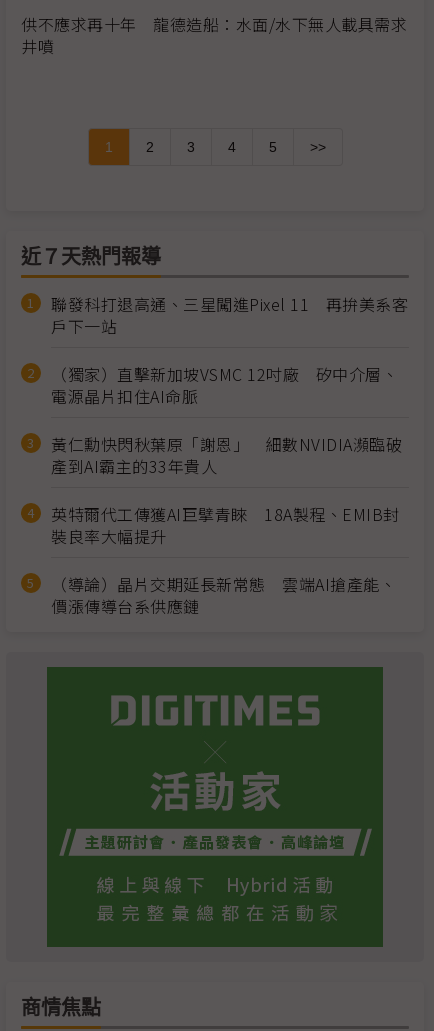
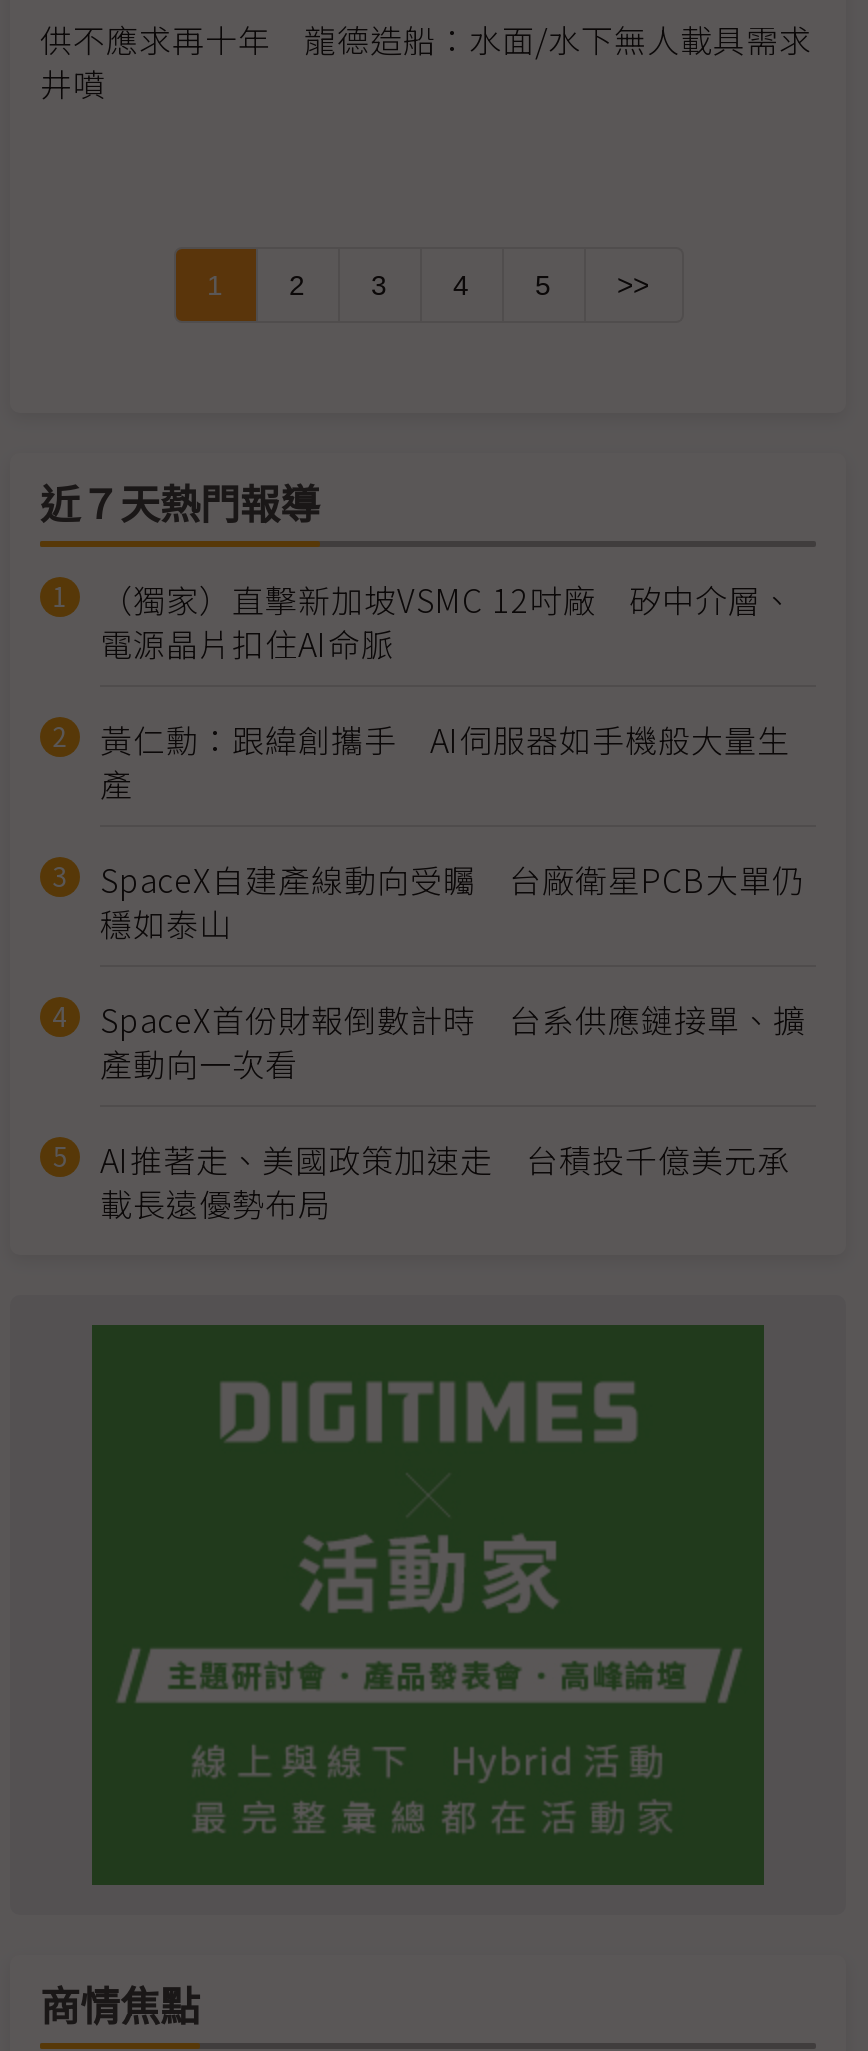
[51,292,408,338] 聯發科打退高通、三星闖進Pixel 11 再拚美系客 | 戶下一站 -> none
moved [51,362,398,408] -> [100,575,794,667]: （獨家）直擊新加坡VSMC 12吋廠 矽中介層、 | 電源晶片扣住AI命脈
[51,432,402,618] 黃仁勳快閃秋葉原「謝恩」 細數NVIDIA瀕臨破 | 產到AI霸主的33年貴人 | 英特爾代工傳獲AI巨擘青睞 18A製程、EMIB封 | 裝良率大幅提升 | （導論）晶片交期延長新常態 雲端AI搶產能、 | 價漲傳導台系供應鏈 -> [100,715,806,1227] 黃仁勳：跟緯創攜手 AI伺服器如手機般大量生 | 產 | SpaceX自建產線動向受矚 台廠衛星PCB大單仍 | 穩如泰山 | SpaceX首份財報倒數計時 台系供應鏈接單、擴 | 產動向一次看 | AI推著走、美國政策加速走 台積投千億美元承 | 載長遠優勢布局

